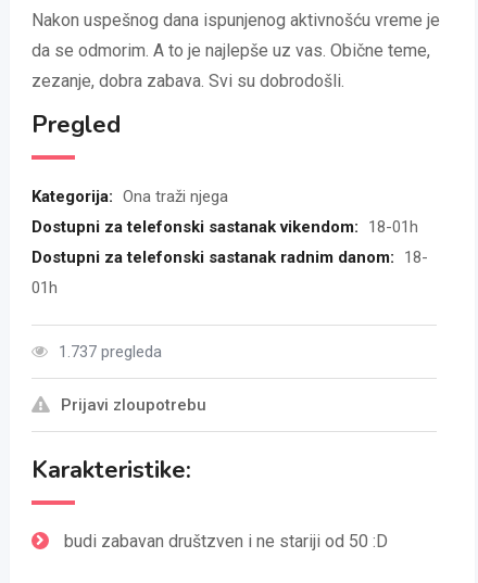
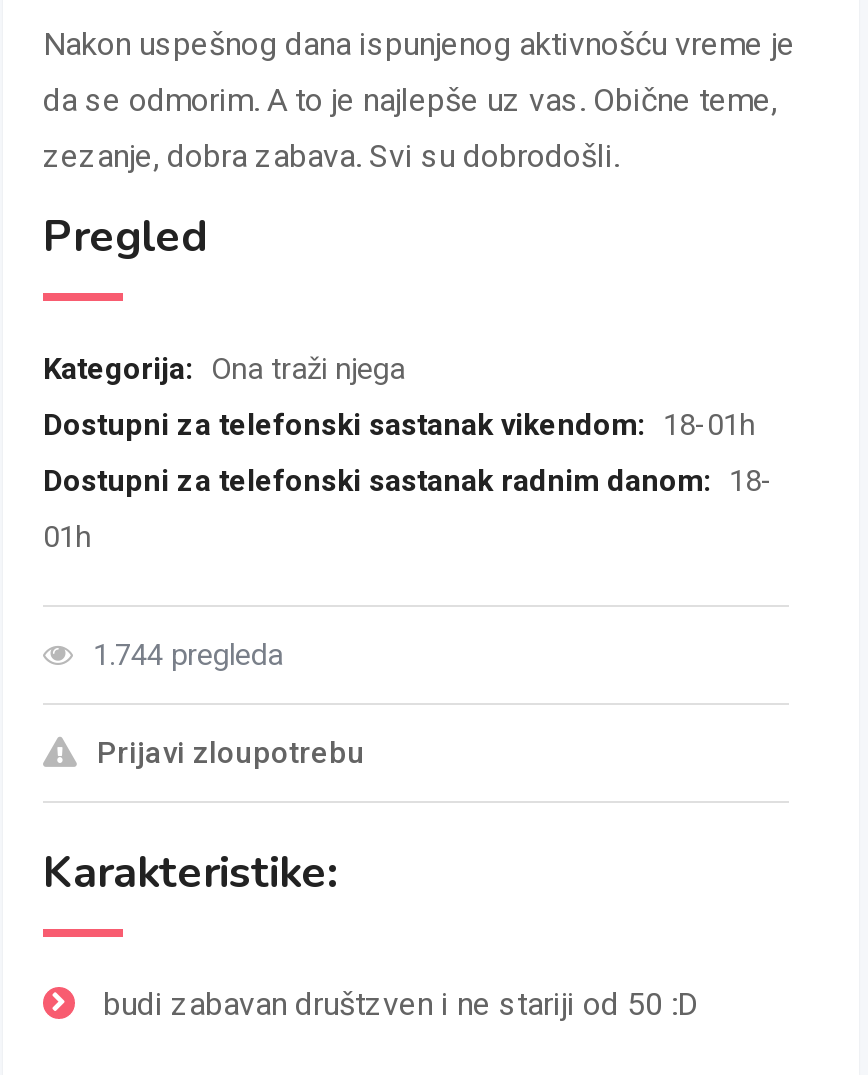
[59,342,162,362] 1.737 pregleda -> [93,637,283,673] 1.744 pregleda

